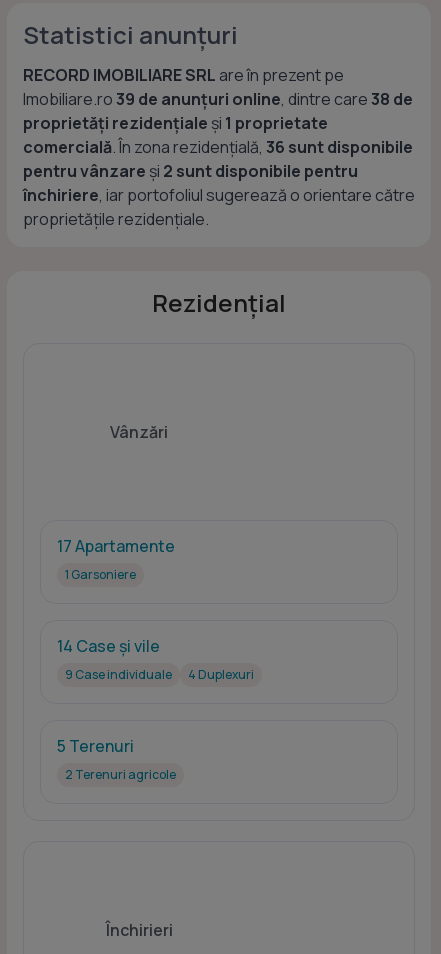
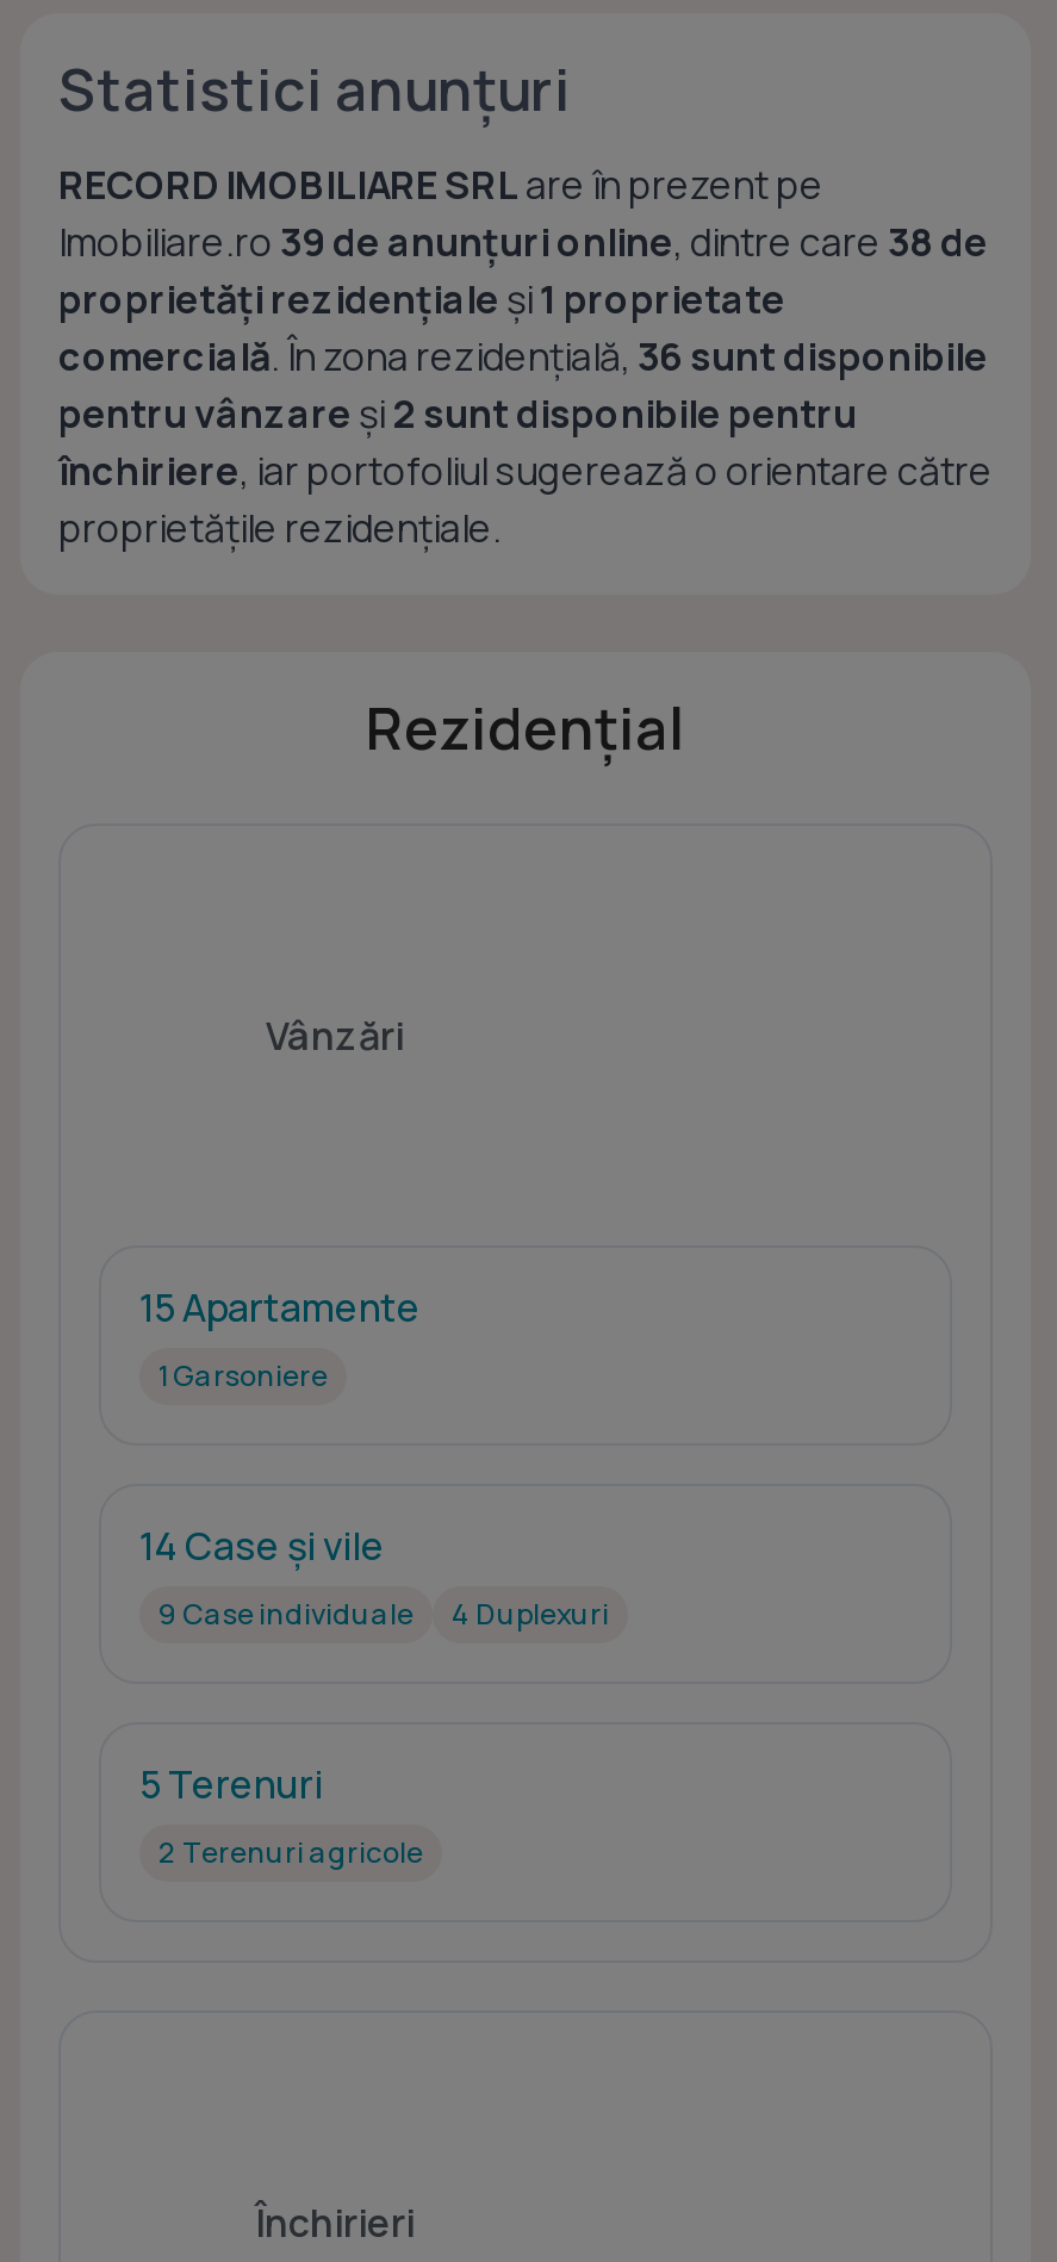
[57,535,175,557] 17 Apartamente -> [139,1280,421,1333] 15 Apartamente

